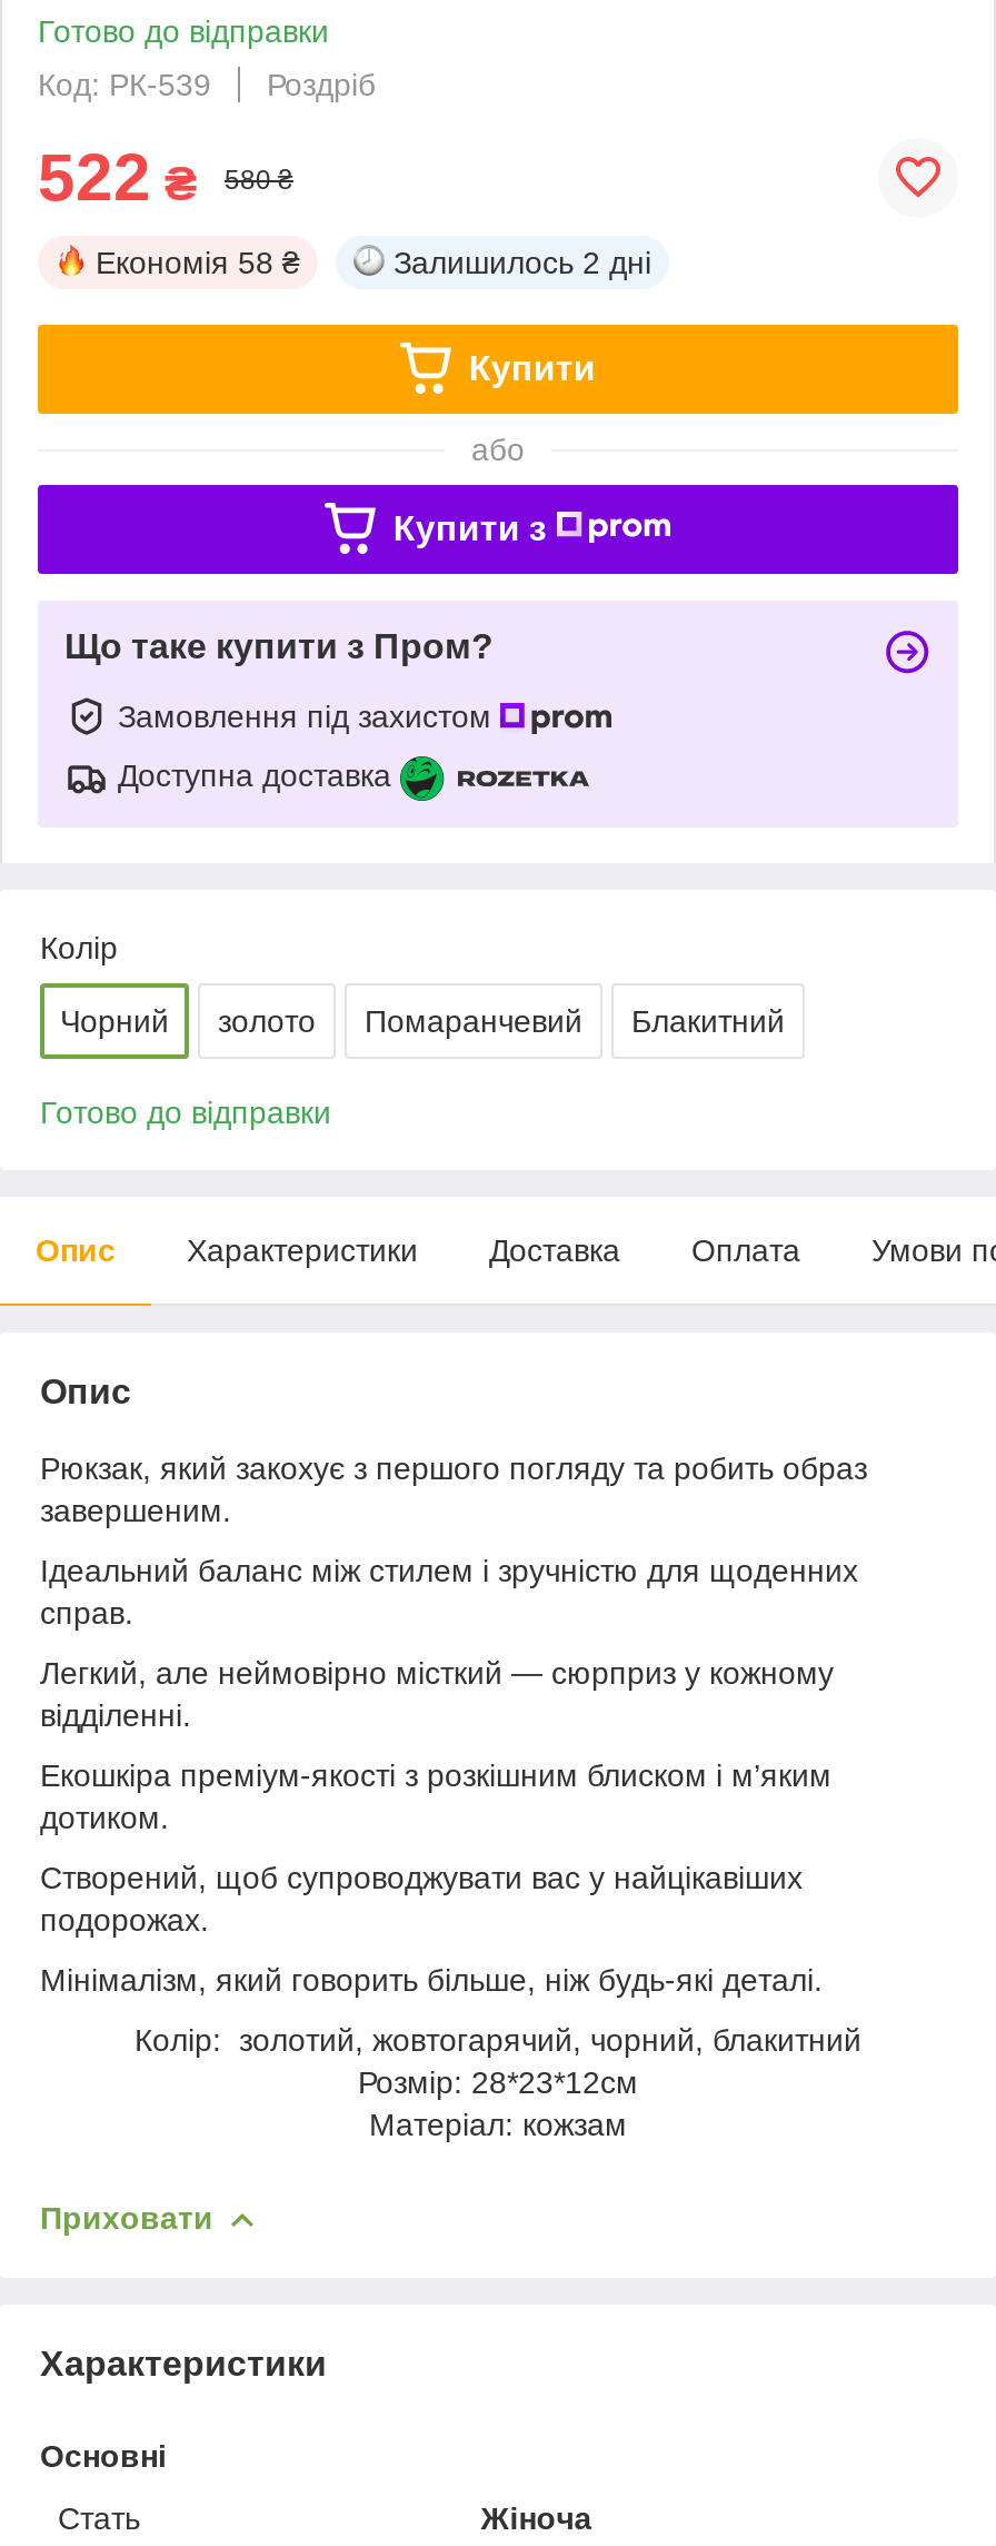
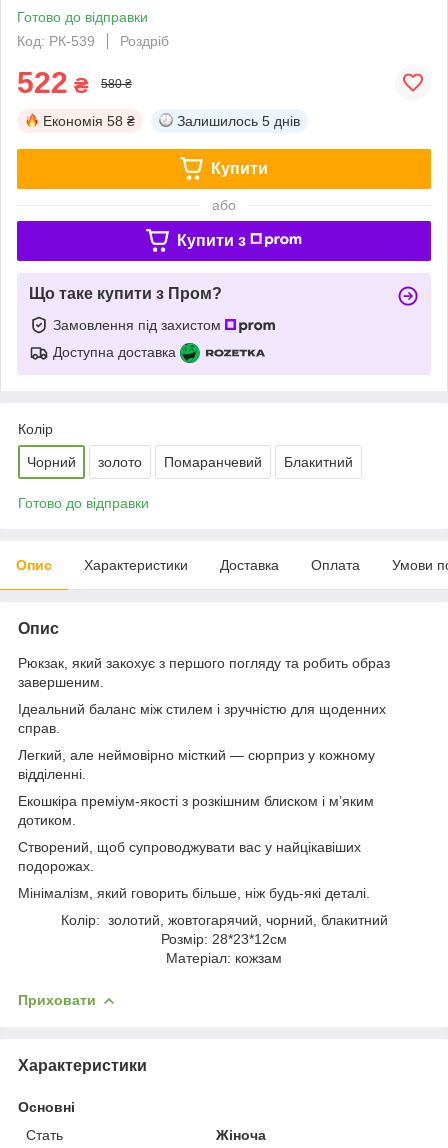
[394,244,651,280] Залишилось 2 дні -> [177,113,300,129] Залишилось 5 днів

